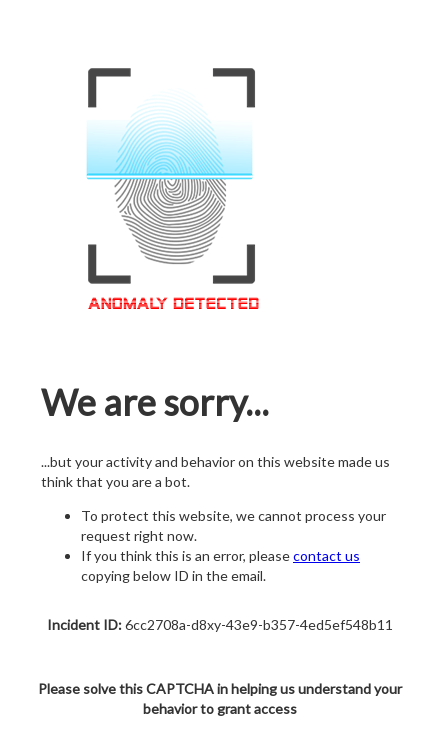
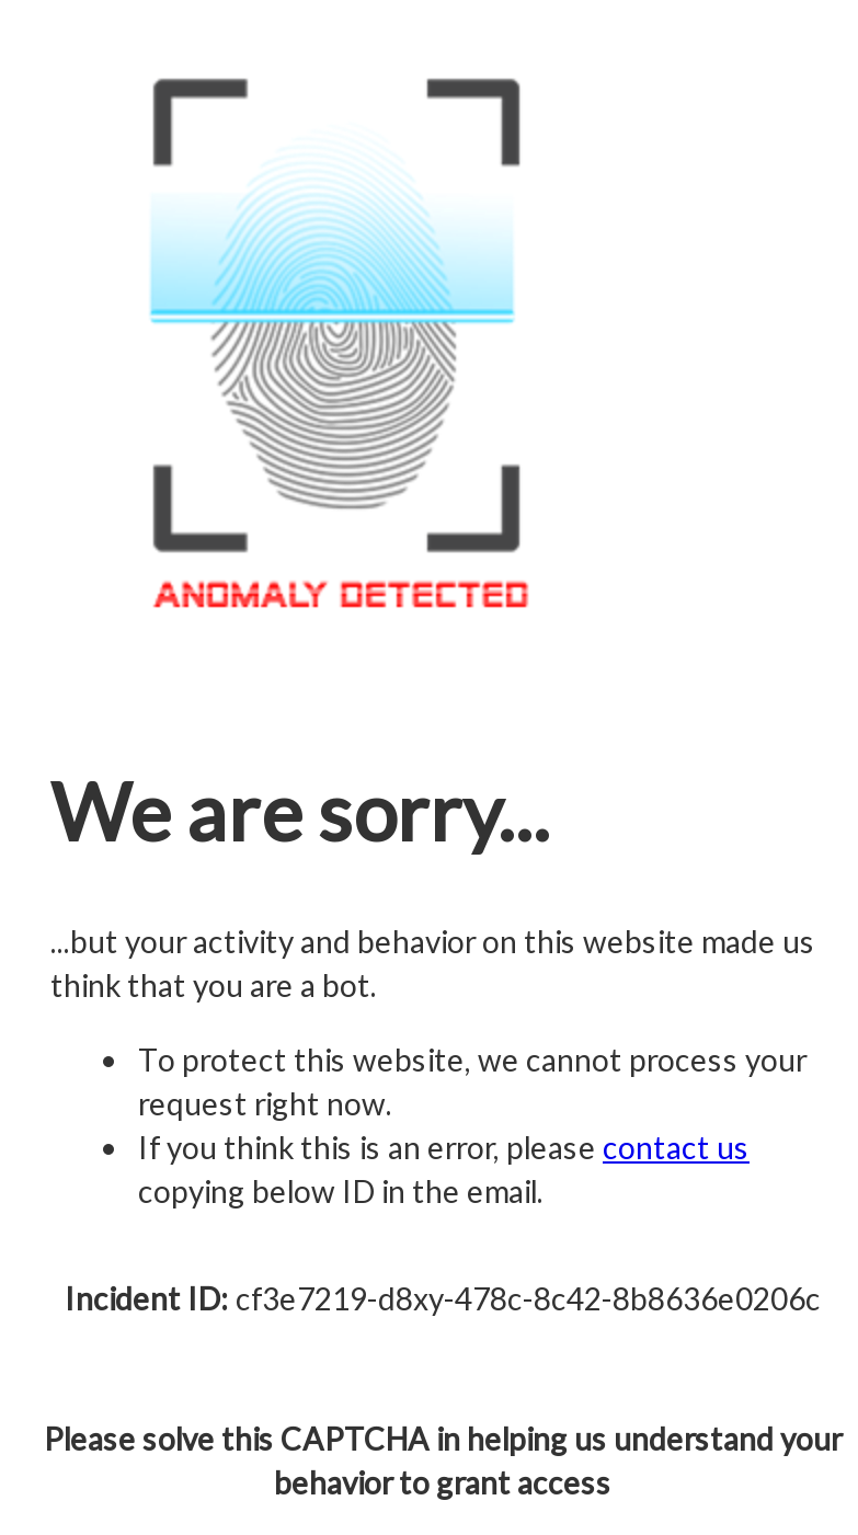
[47,616,393,633] Incident ID: 6cc2708a-d8xy-43e9-b357-4ed5ef548b11 -> [65,1280,821,1317] Incident ID: cf3e7219-d8xy-478c-8c42-8b8636e0206c

